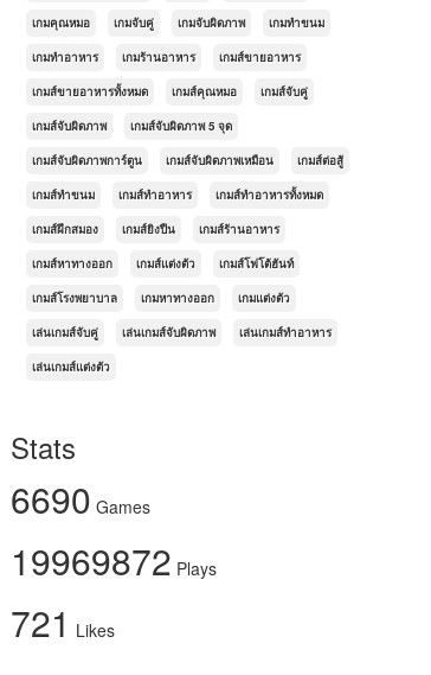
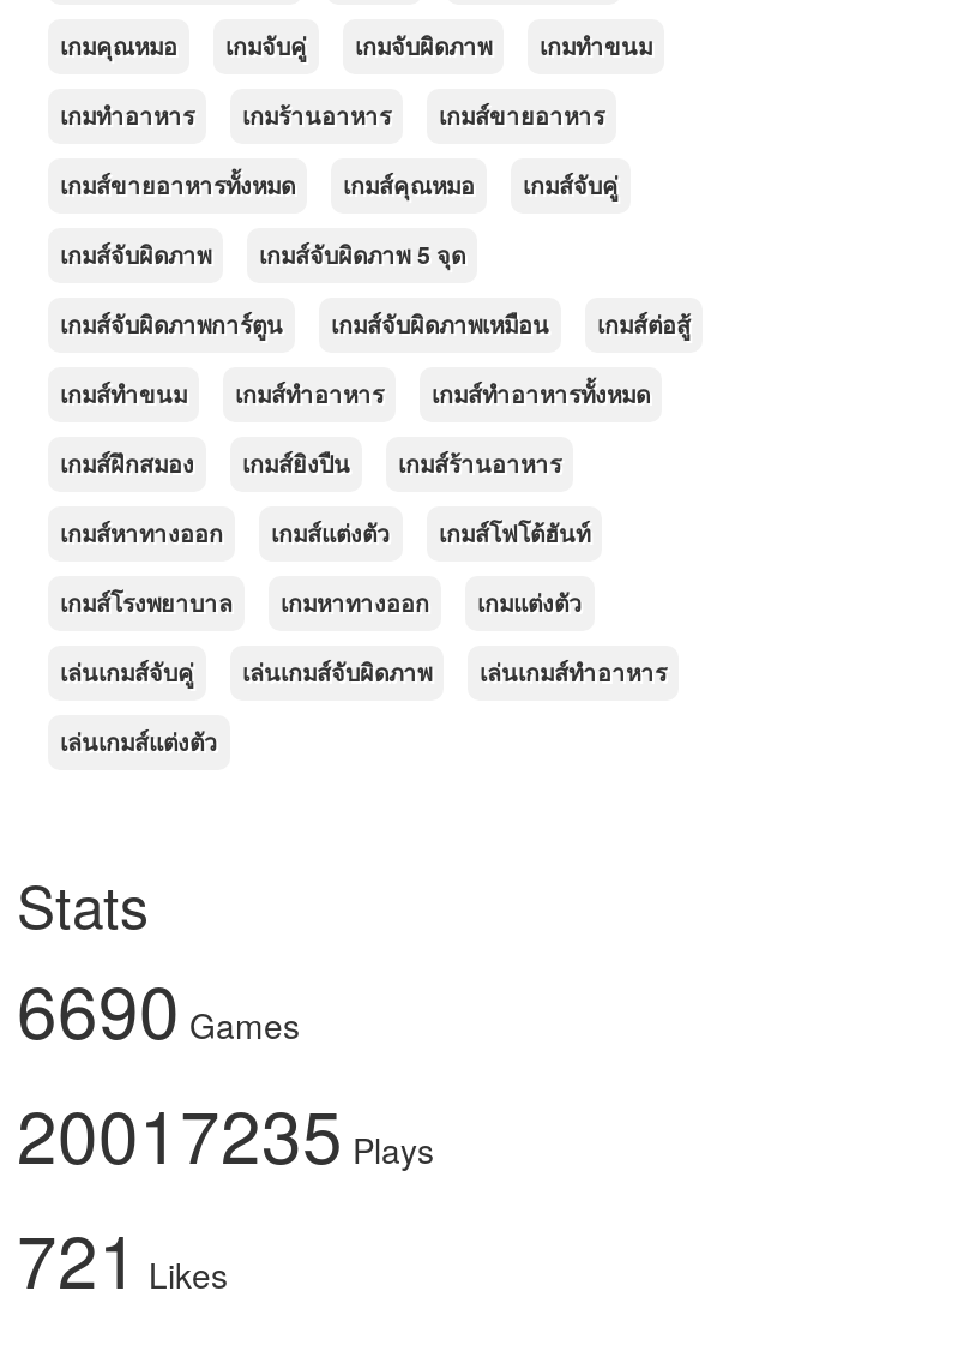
[11,535,217,586] 19969872Plays -> [17,1082,434,1185] 20017235Plays

